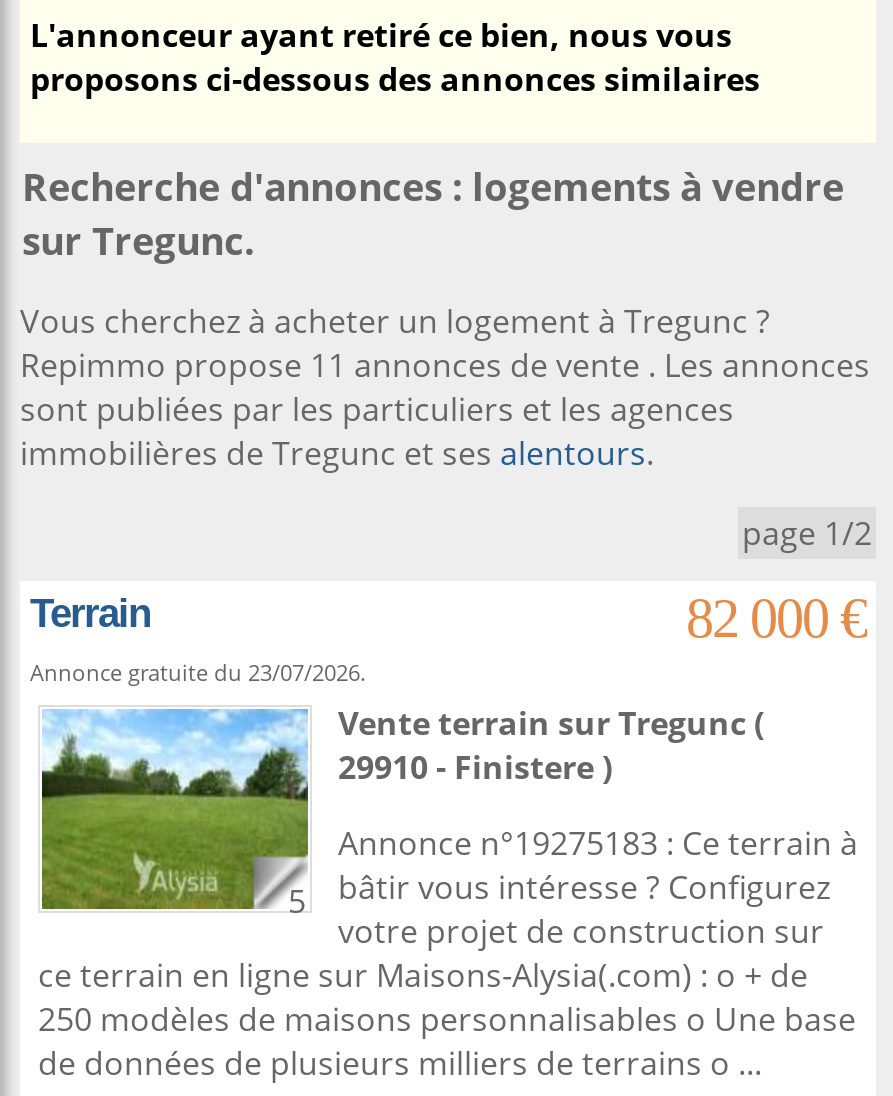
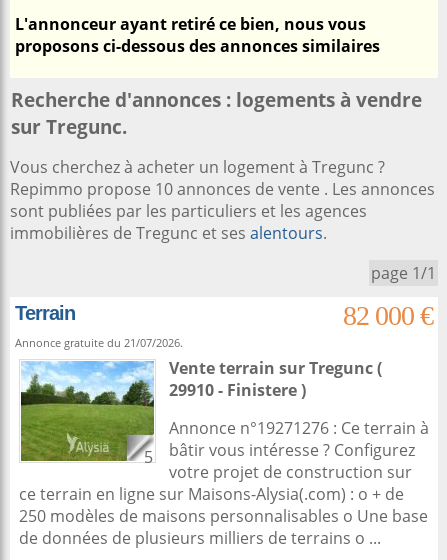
[20,343,870,387] Repimmo propose 11 annonces de vente . Les annonces -> [10,178,435,200] Repimmo propose 10 annonces de vente . Les annonces
[742,511,872,555] page 1/2 -> [371,262,436,284] page 1/1
[30,657,366,687] Annonce gratuite du 23/07/2026. -> [15,335,183,350] Annonce gratuite du 21/07/2026.
[338,821,858,865] Annonce n°19275183 : Ce terrain à -> [169,417,429,439] Annonce n°19271276 : Ce terrain à

